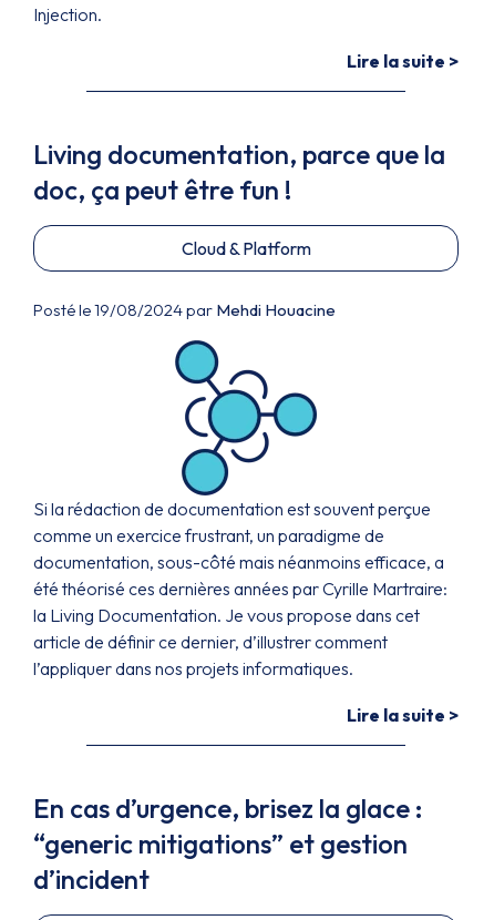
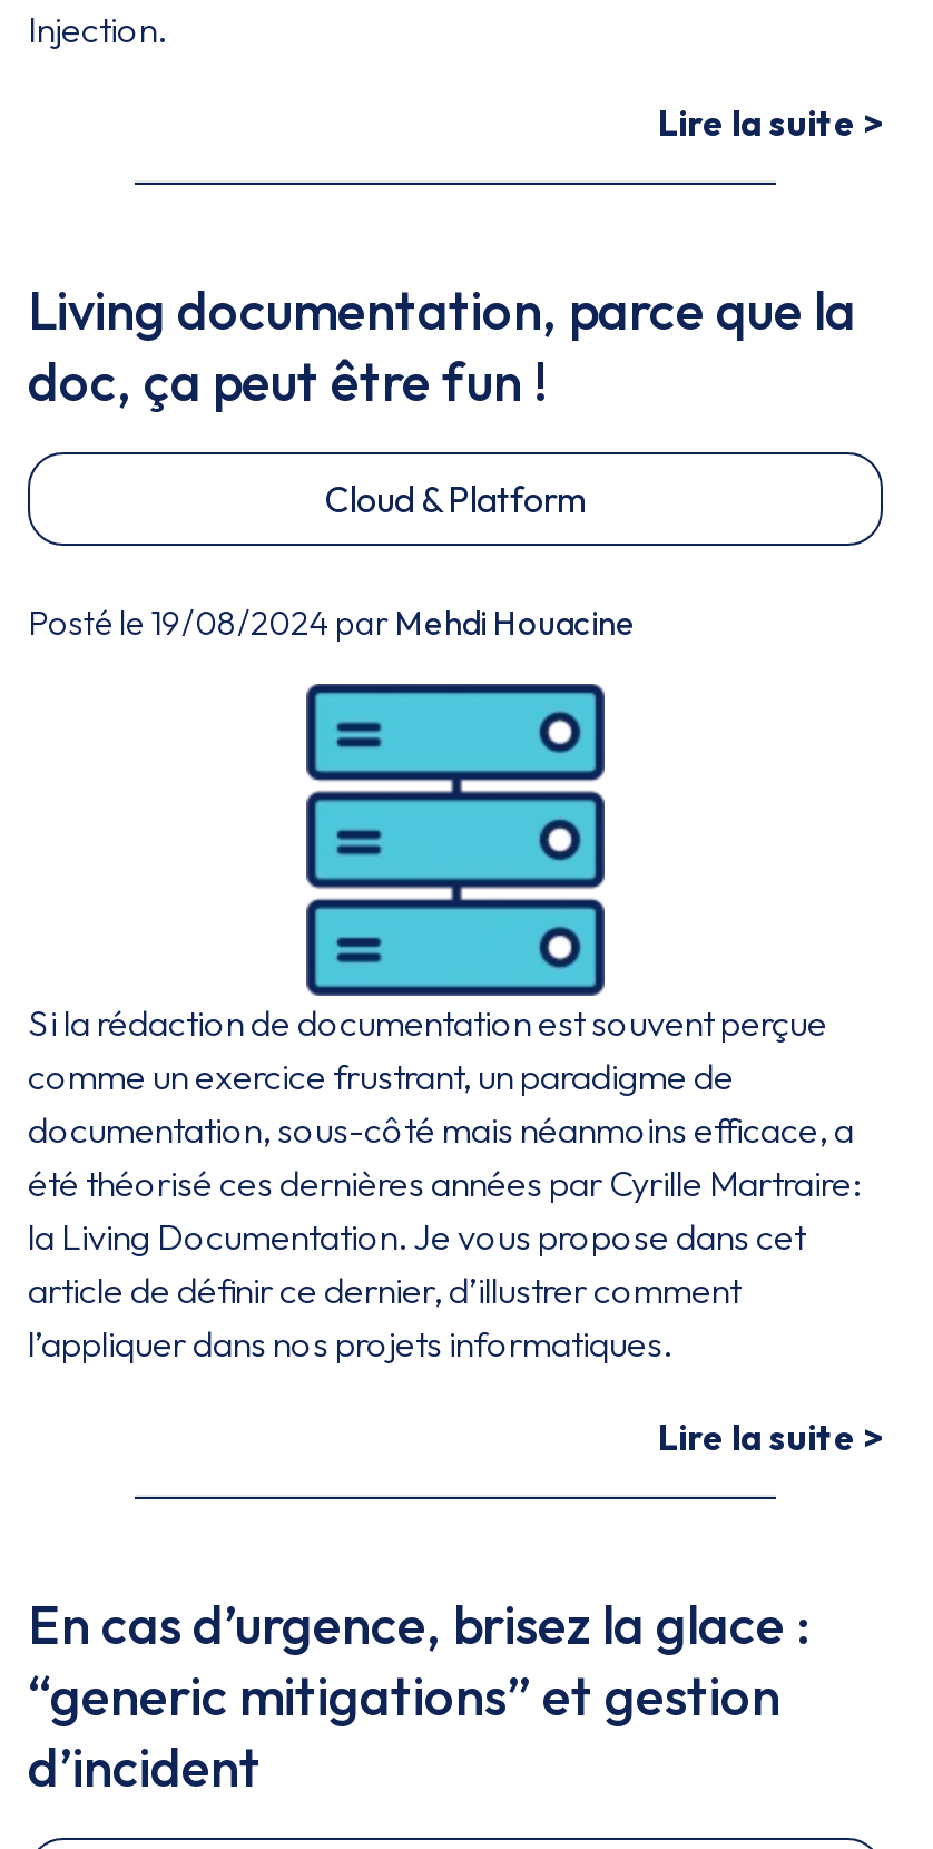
[172,339,320,495] [image] -> [304,682,607,996] [image]

